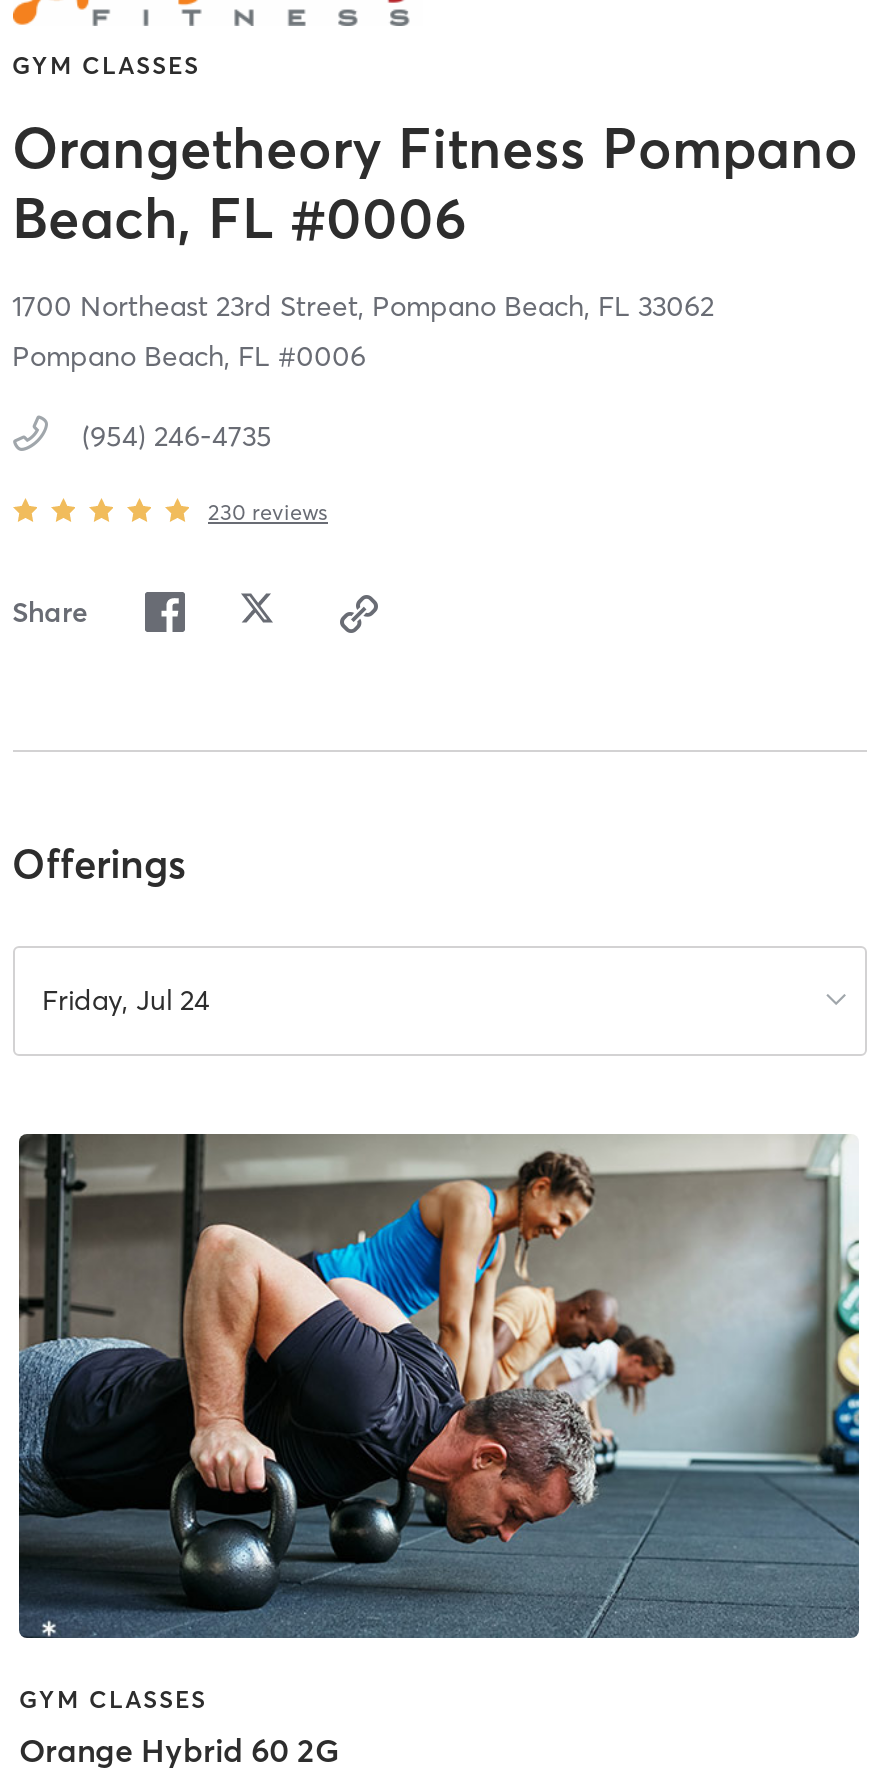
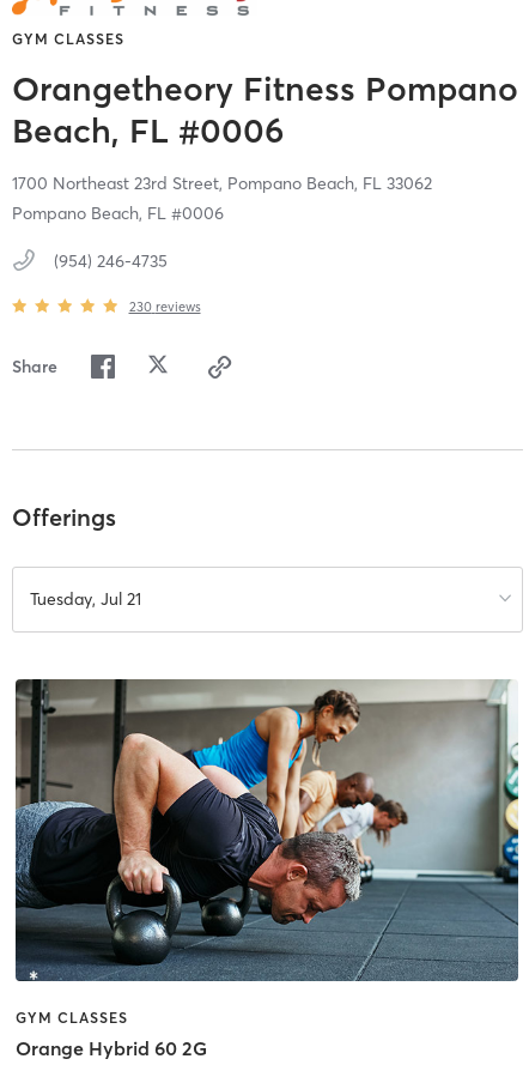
[42,982,210,1018] Friday, Jul 24 -> [29,588,141,610] Tuesday, Jul 21

